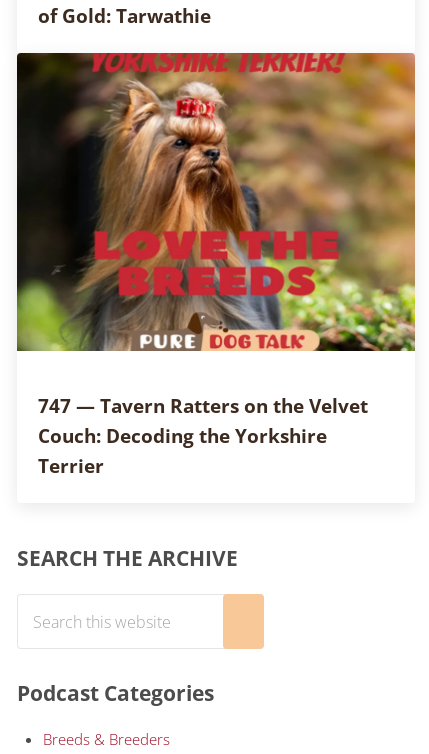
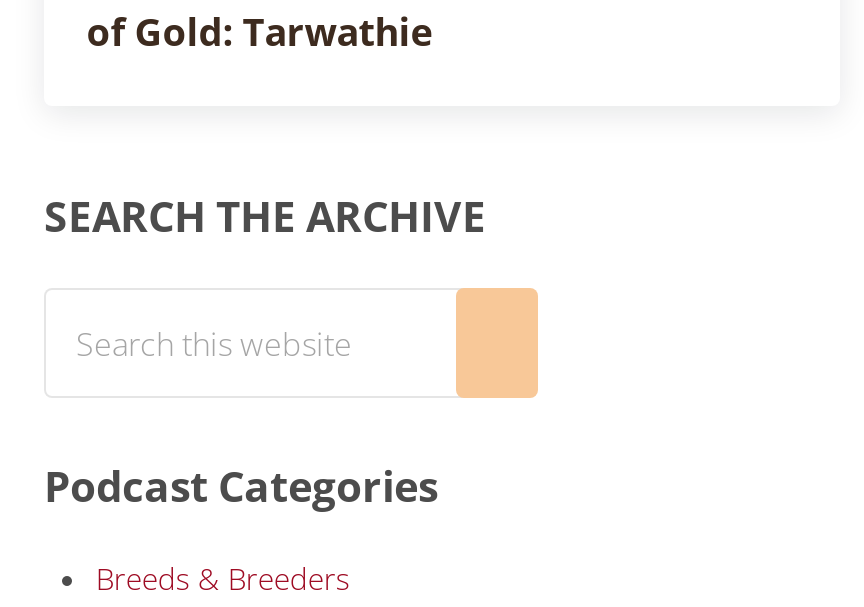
[16,52,416,352] [image] -> none
[38,393,368,478] 747 — Tavern Ratters on the Velvet | Couch: Decoding the Yorkshire | Terrier -> none

